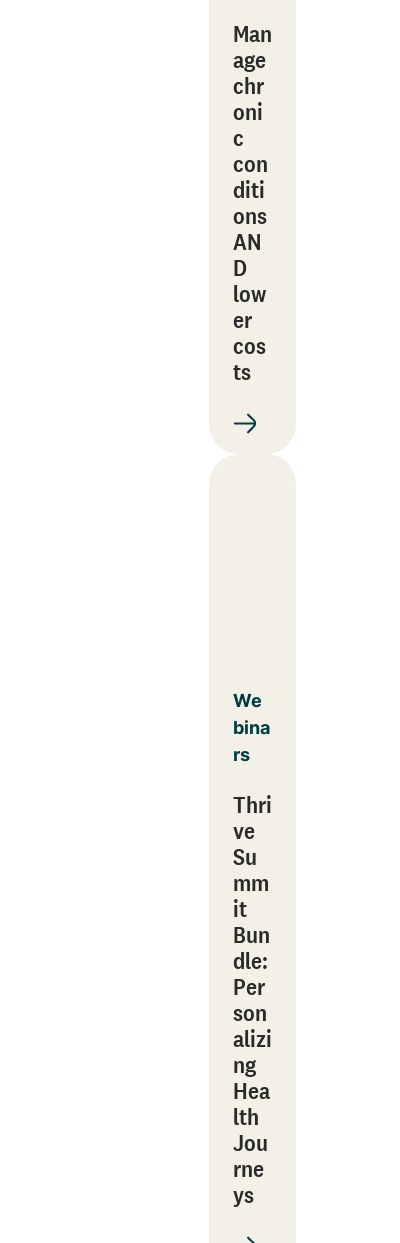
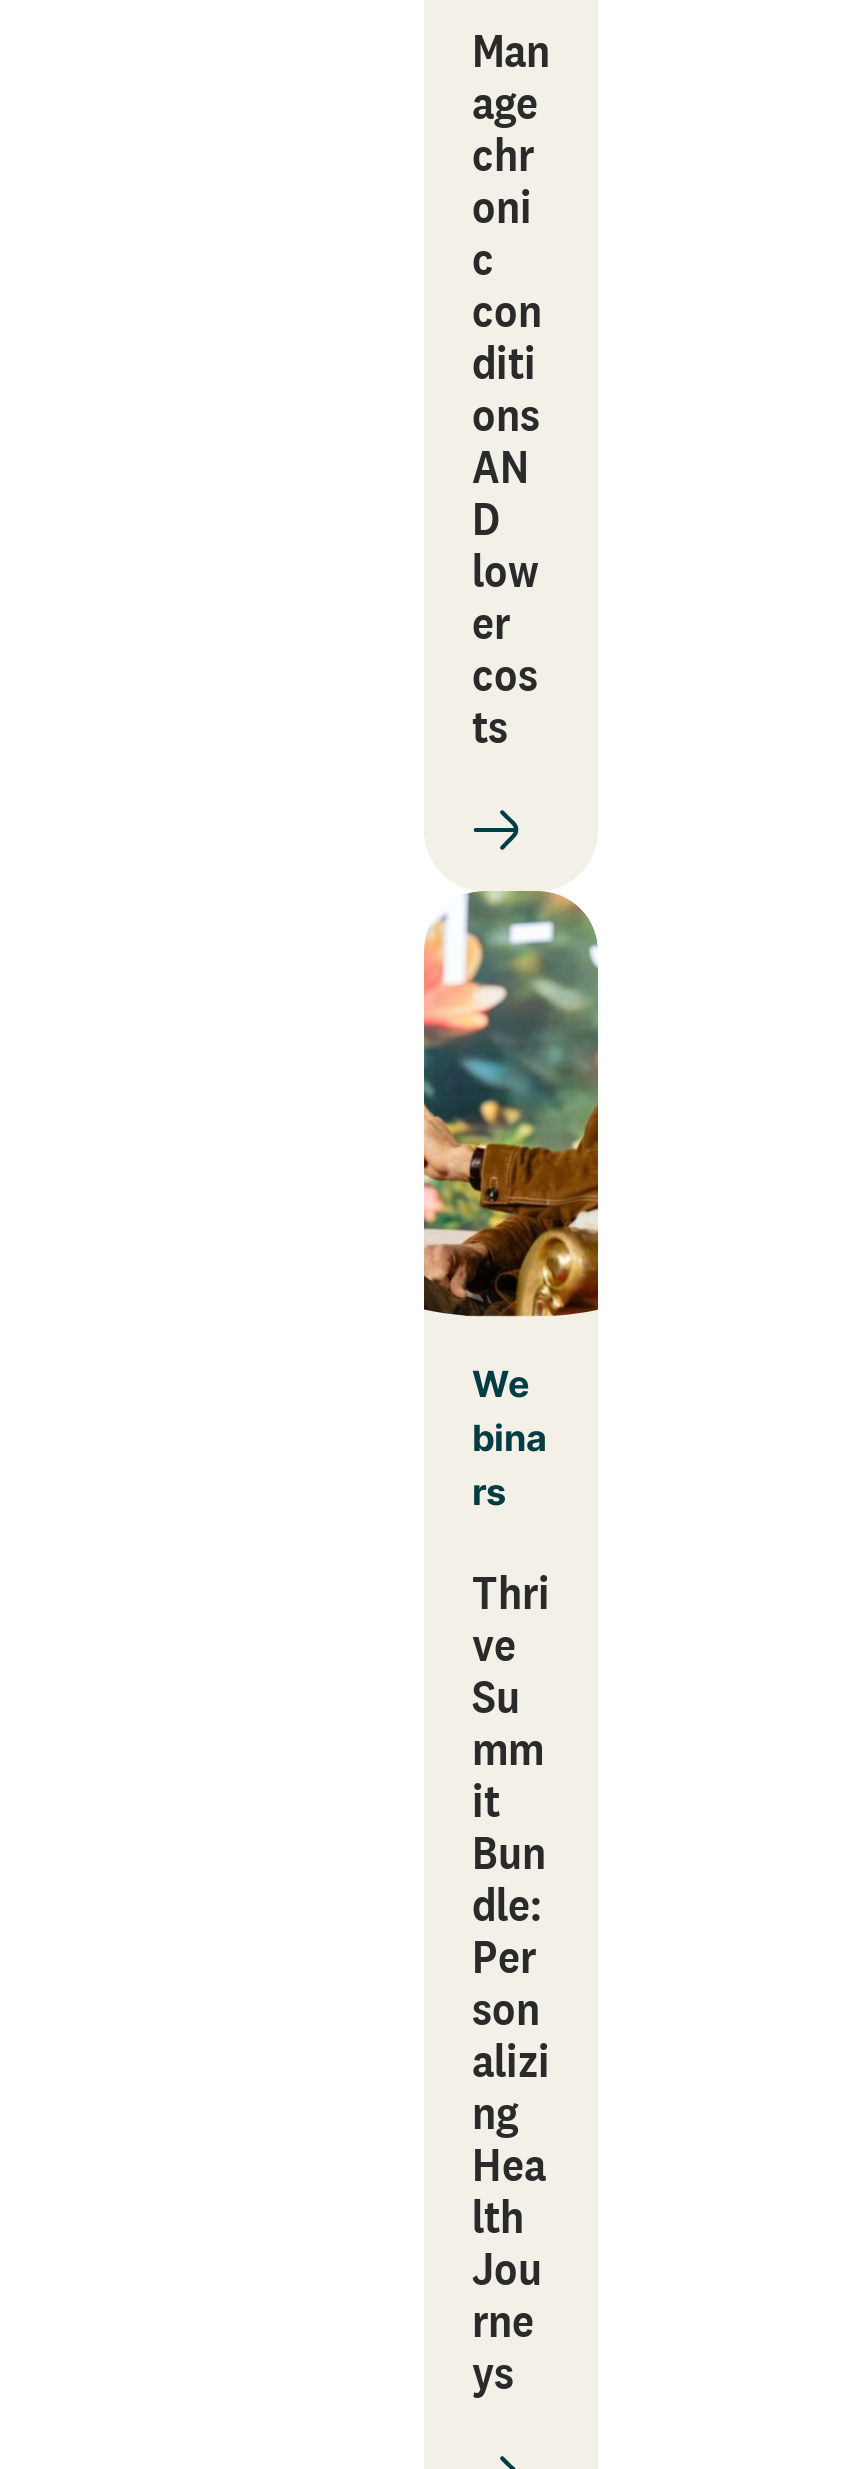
none -> [422,889,600,1319] [image]

